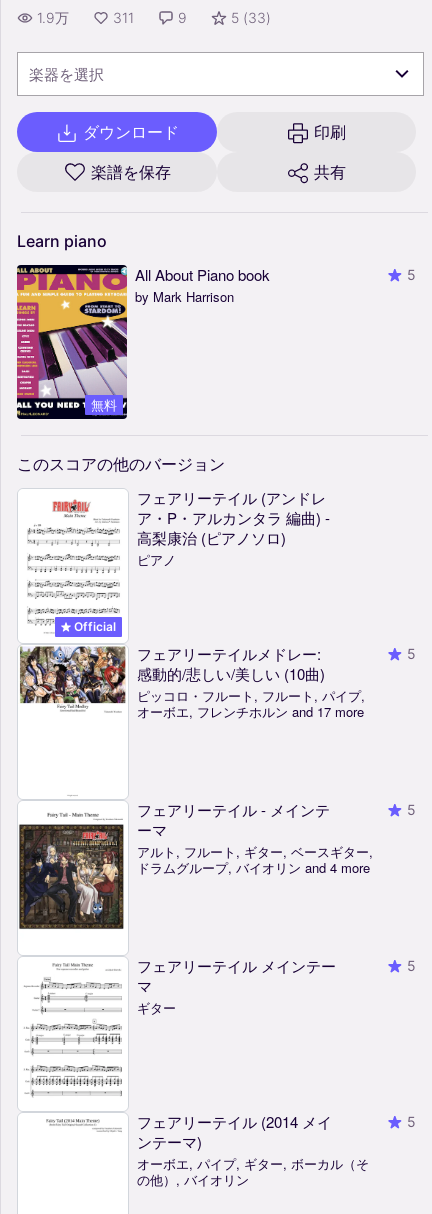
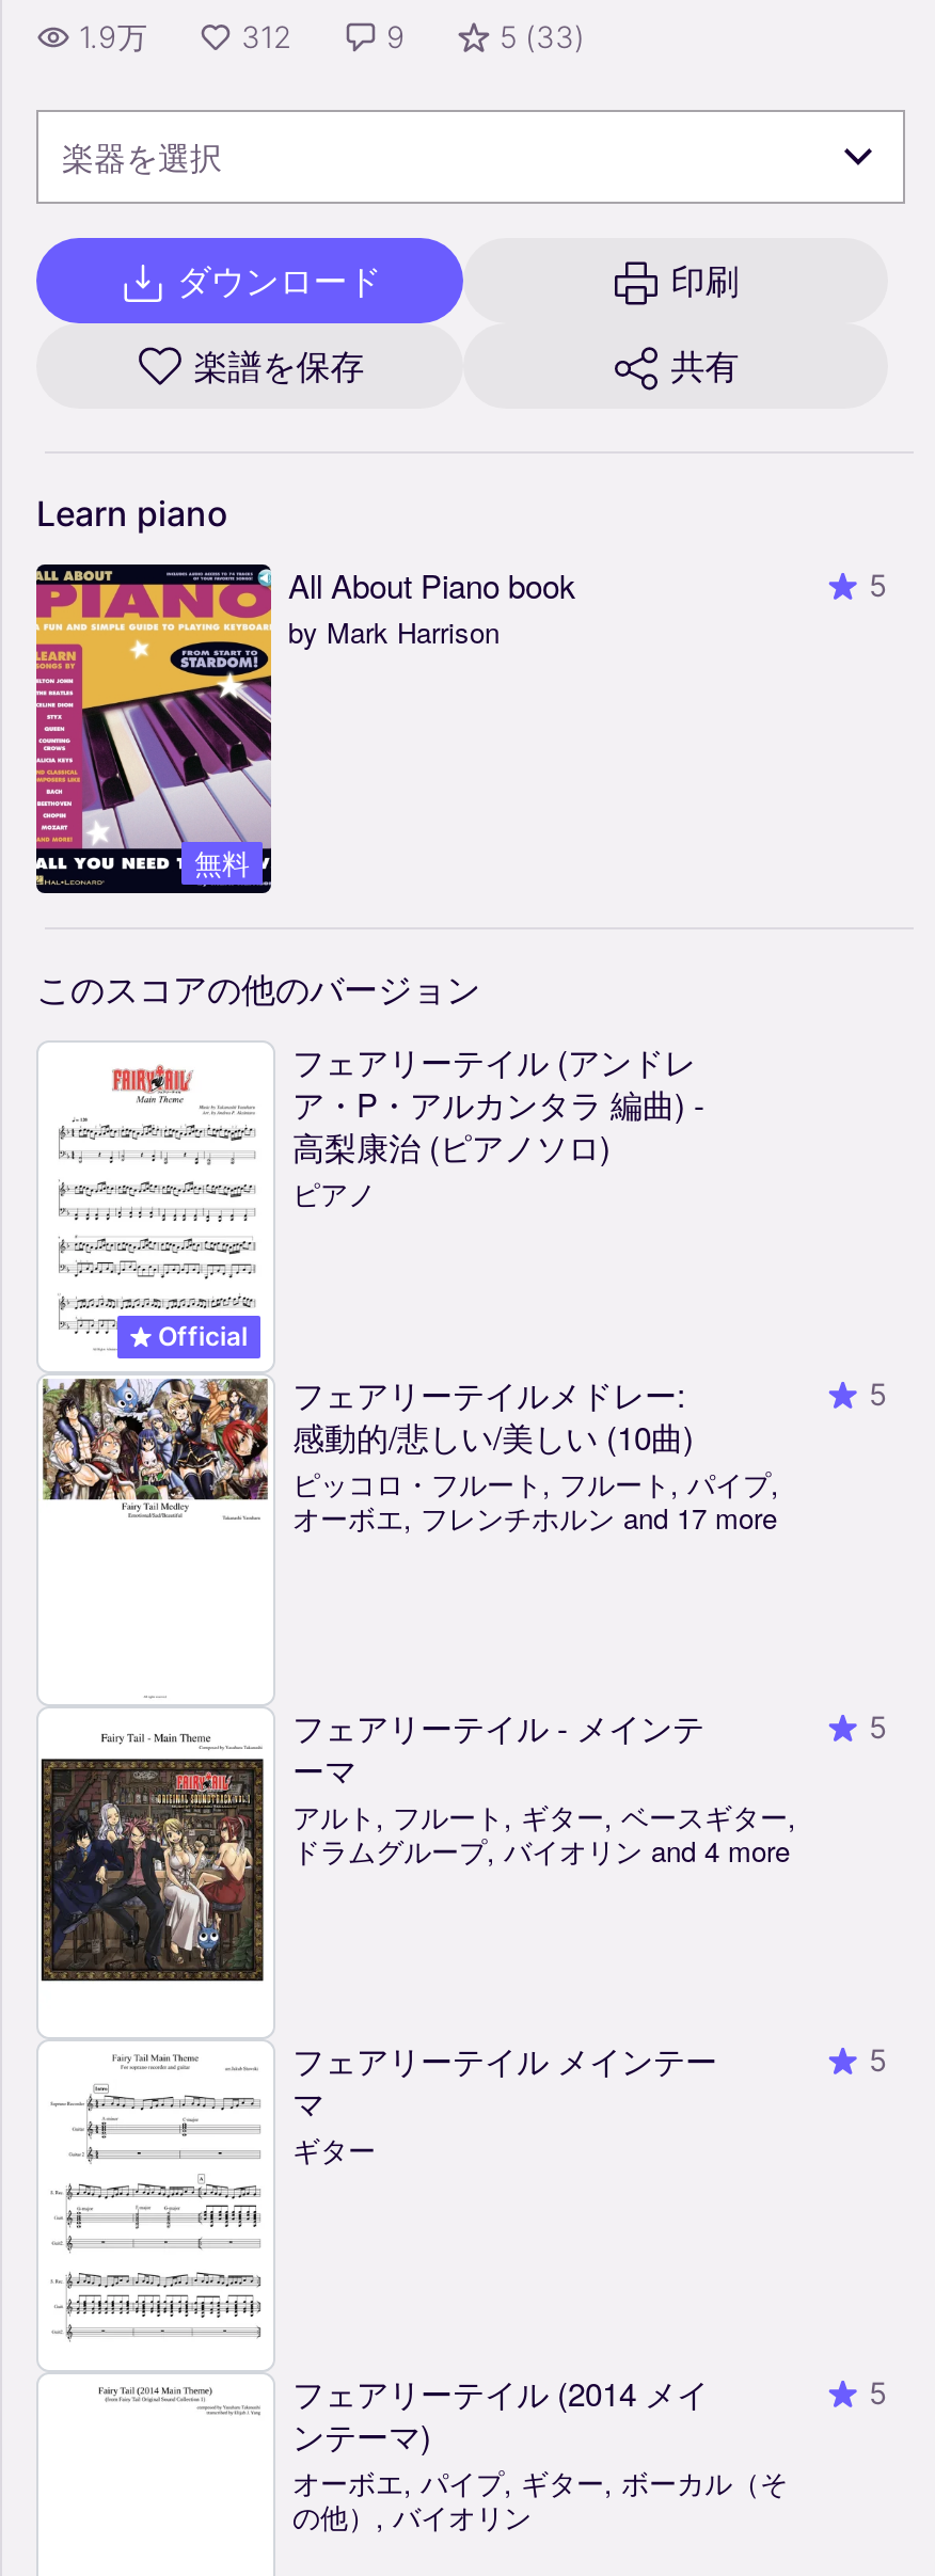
[113,9,134,26] 311 -> [241,18,292,54] 312

